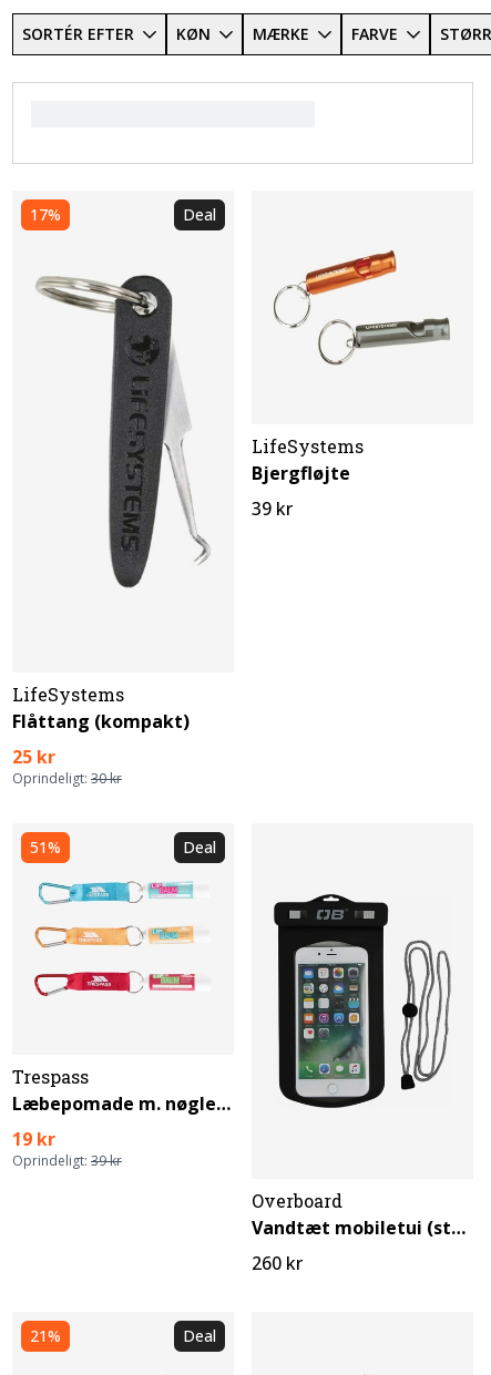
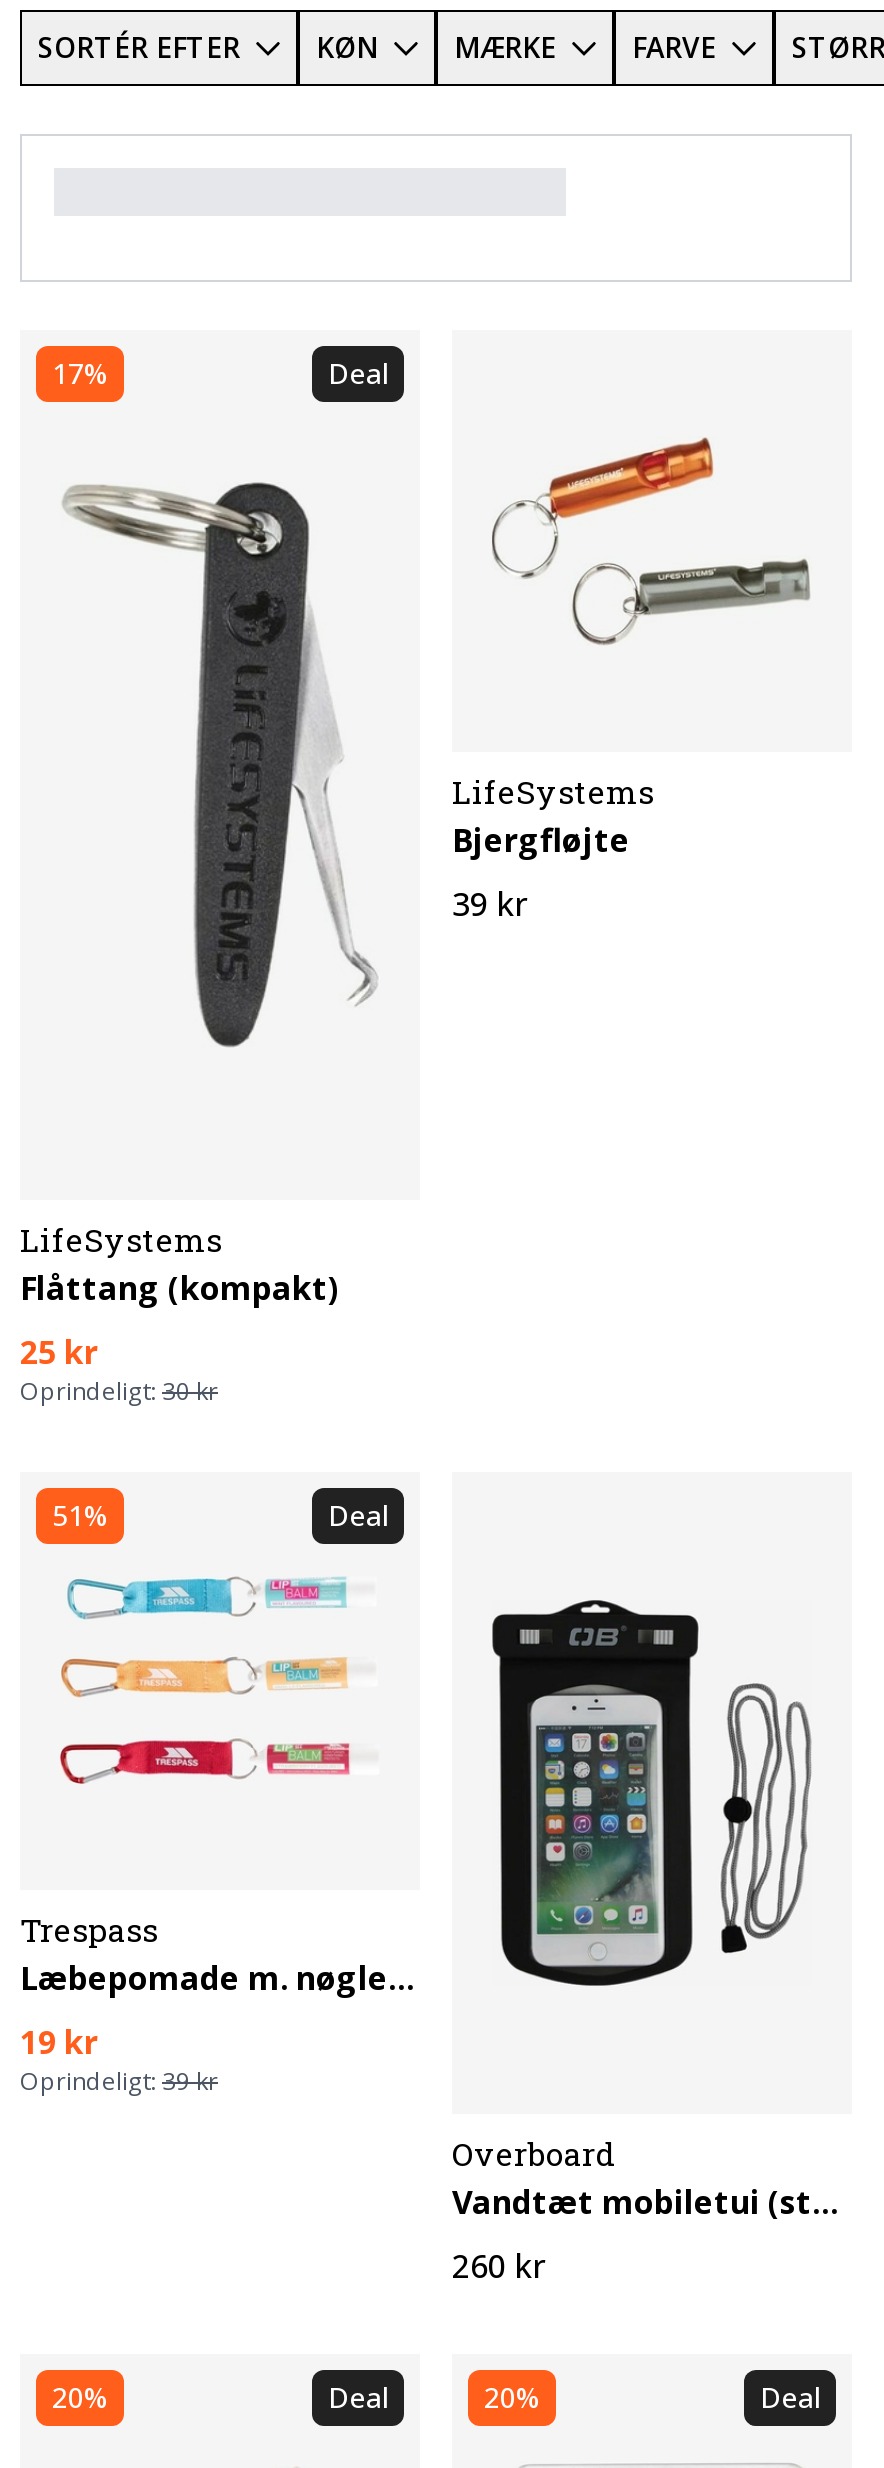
[30,1326,61,1347] 21% -> [52,2379,108,2417] 20%
none -> [484,2379,820,2417] 20% | Deal

